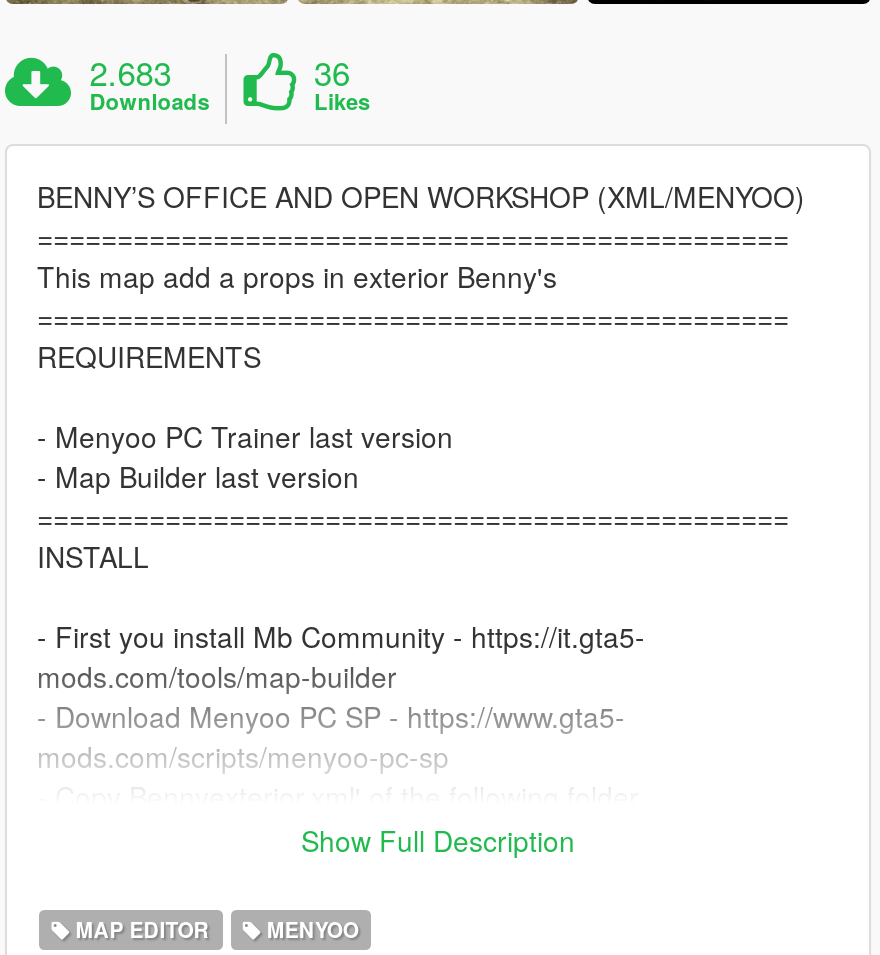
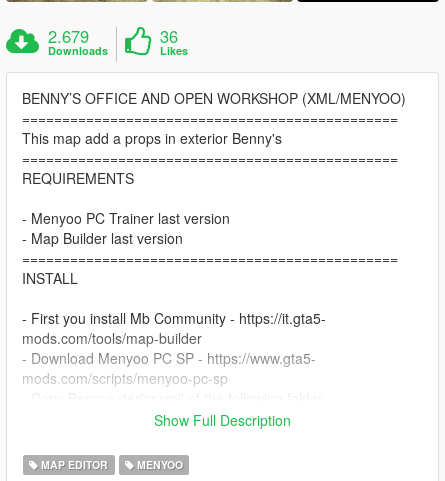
[89,48,171,96] 2.683 -> [48,24,89,48] 2.679

